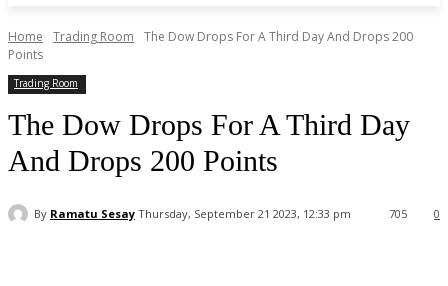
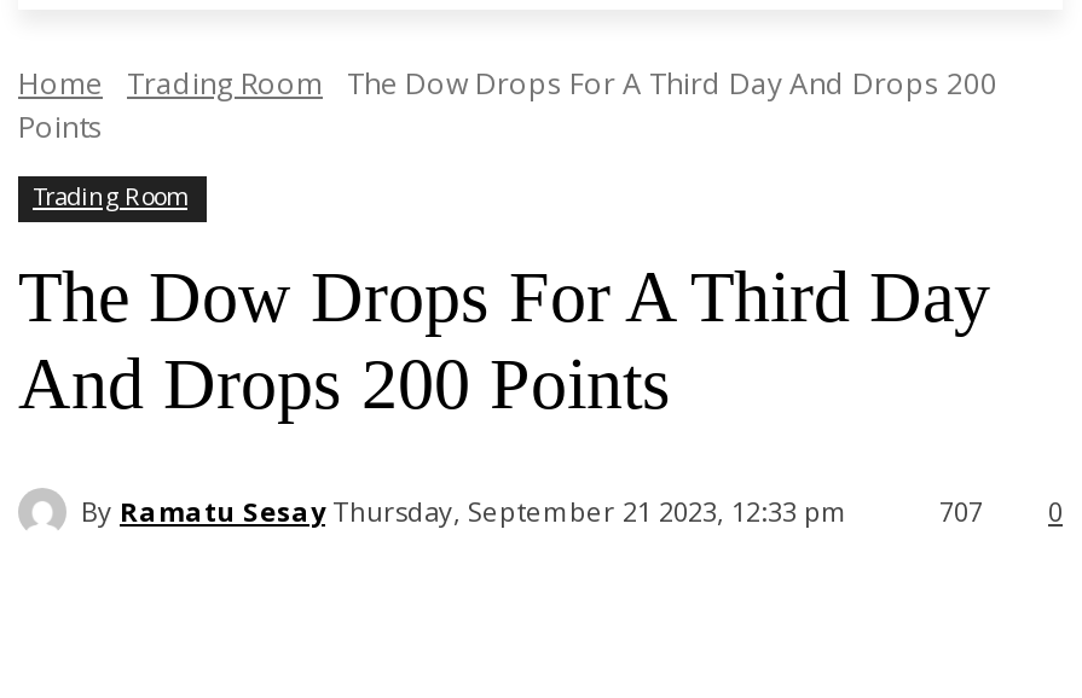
[389,206,440,221] 705 0 -> [939,493,1063,529] 707 0

